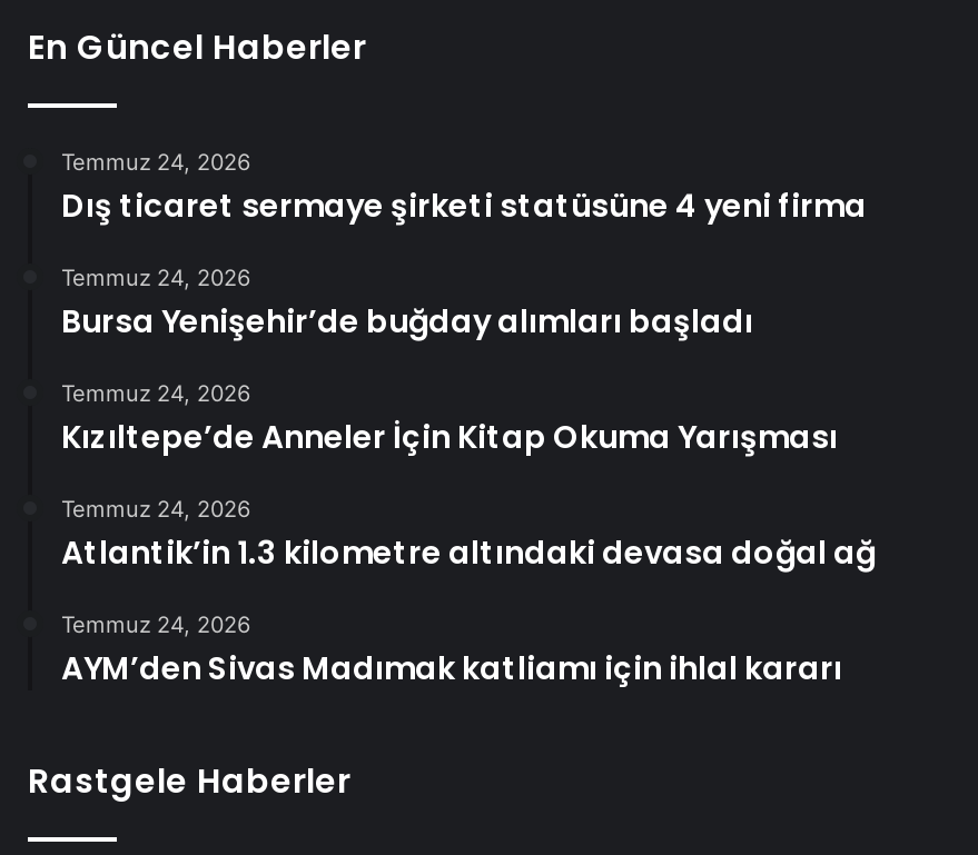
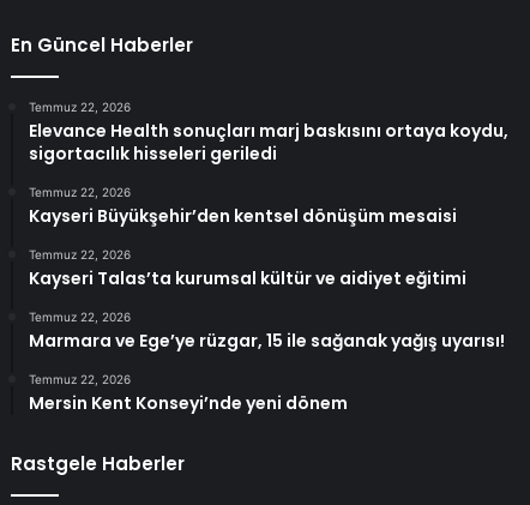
[61,149,867,229] Temmuz 24, 2026 | Dış ticaret sermaye şirketi statüsüne 4 yeni firma -> [29,99,508,165] Temmuz 22, 2026 | Elevance Health sonuçları marj baskısını ortaya koydu, | sigortacılık hisseleri geriledi
[61,265,753,345] Temmuz 24, 2026 | Bursa Yenişehir’de buğday alımları başladı -> [29,184,457,227] Temmuz 22, 2026 | Kayseri Büyükşehir’den kentsel dönüşüm mesaisi
[61,380,838,460] Temmuz 24, 2026 | Kızıltepe’de Anneler İçin Kitap Okuma Yarışması -> [29,247,466,290] Temmuz 22, 2026 | Kayseri Talas’ta kurumsal kültür ve aidiyet eğitimi
[61,496,876,576] Temmuz 24, 2026 | Atlantik’in 1.3 kilometre altındaki devasa doğal ağ -> [29,309,505,352] Temmuz 22, 2026 | Marmara ve Ege’ye rüzgar, 15 ile sağanak yağış uyarısı!
[61,612,842,692] Temmuz 24, 2026 | AYM’den Sivas Madımak katliamı için ihlal kararı -> [29,371,348,414] Temmuz 22, 2026 | Mersin Kent Konseyi’nde yeni dönem

